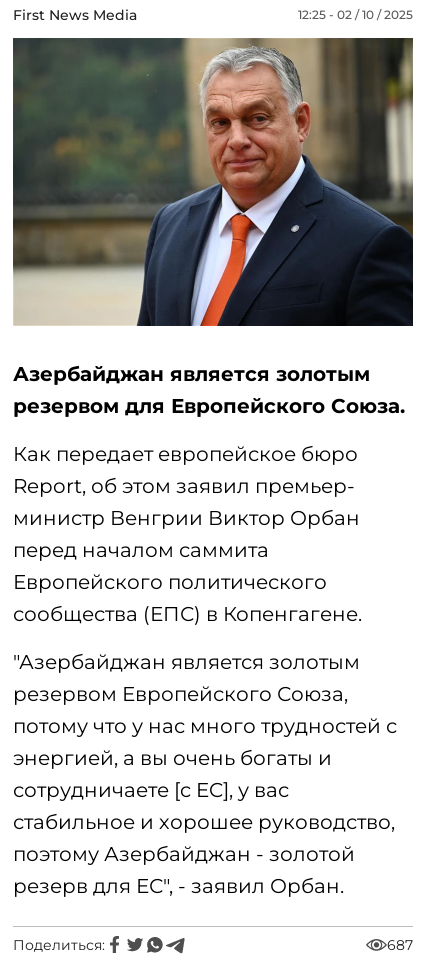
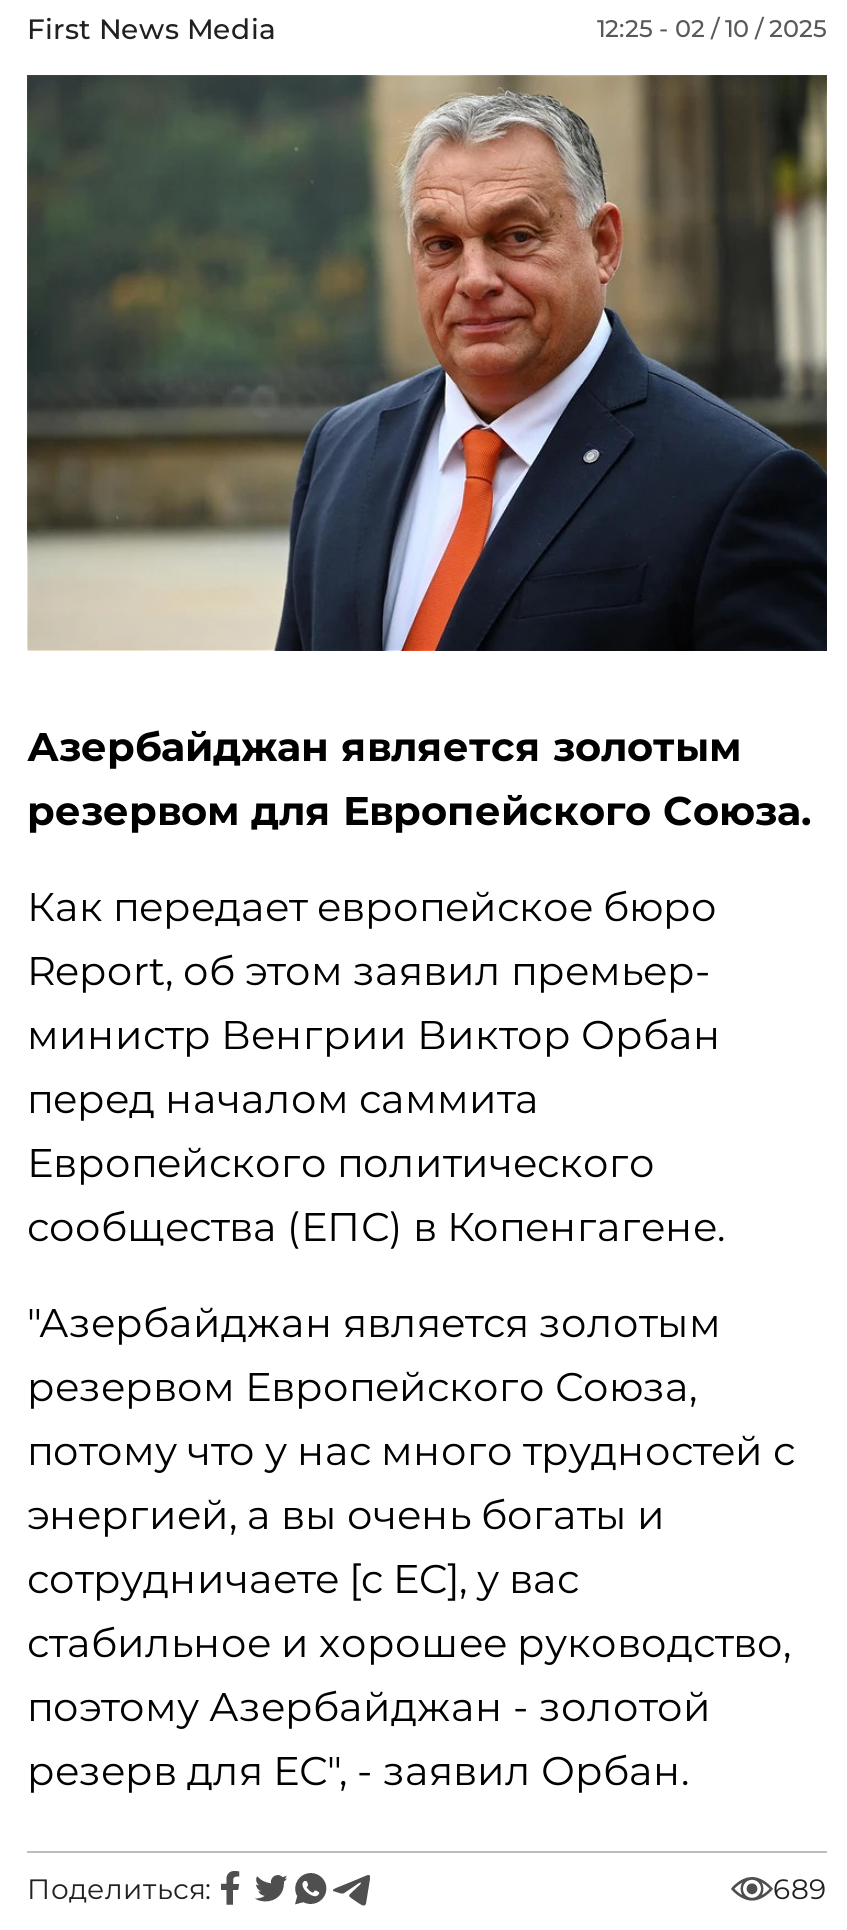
[387,936,413,954] 687 -> [773,1871,827,1907] 689

